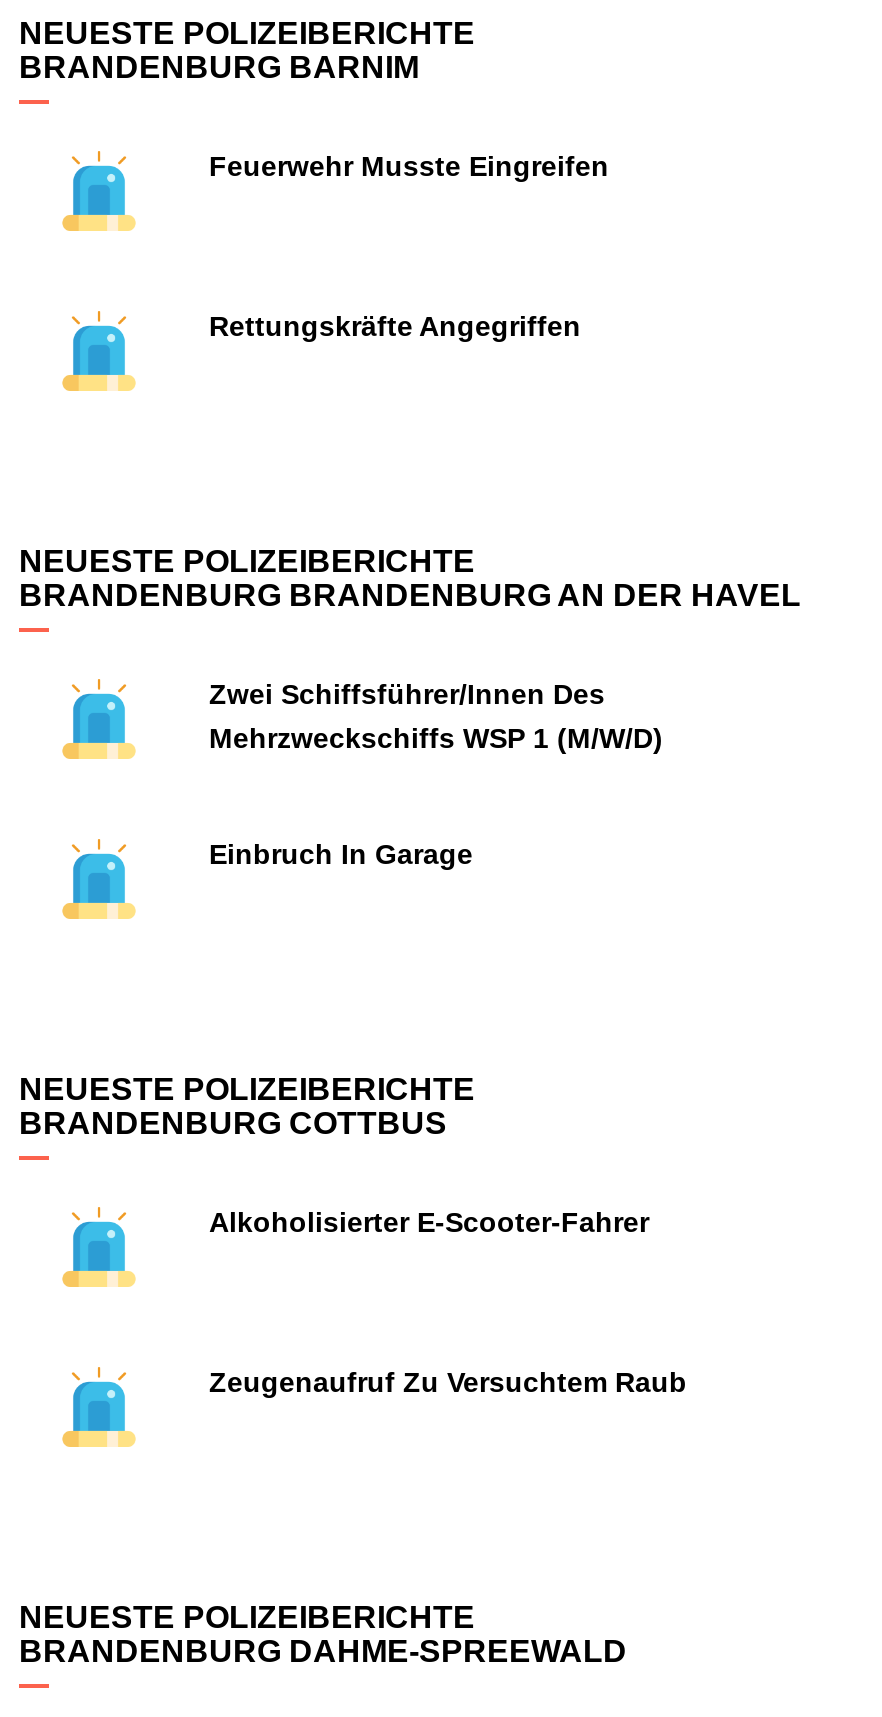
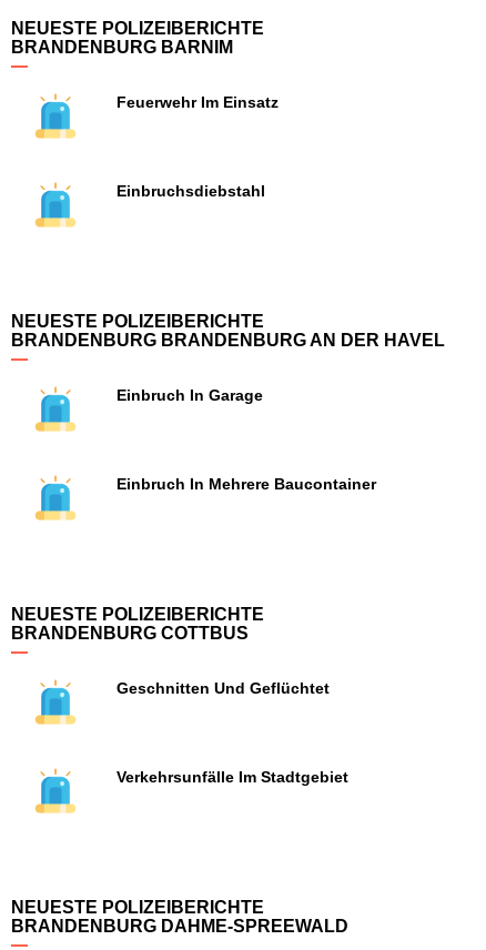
[209,150,609,182] Feuerwehr Musste Eingreifen -> [117,93,279,111] Feuerwehr Im Einsatz
[209,310,581,342] Rettungskräfte Angegriffen -> [117,182,265,200] Einbruchsdiebstahl
[209,678,663,754] Zwei Schiffsführer/innen Des | Mehrzweckschiffs WSP 1 (m/w/d) -> none
moved [209,838,473,870] -> [117,386,263,404]: Einbruch In Garage
none -> [117,475,376,493] Einbruch In Mehrere Baucontainer
[209,1206,649,1238] Alkoholisierter E-Scooter-Fahrer -> [117,679,330,697] Geschnitten Und Geflüchtet
[209,1366,687,1398] Zeugenaufruf Zu Versuchtem Raub -> [117,768,348,786] Verkehrsunfälle Im Stadtgebiet

